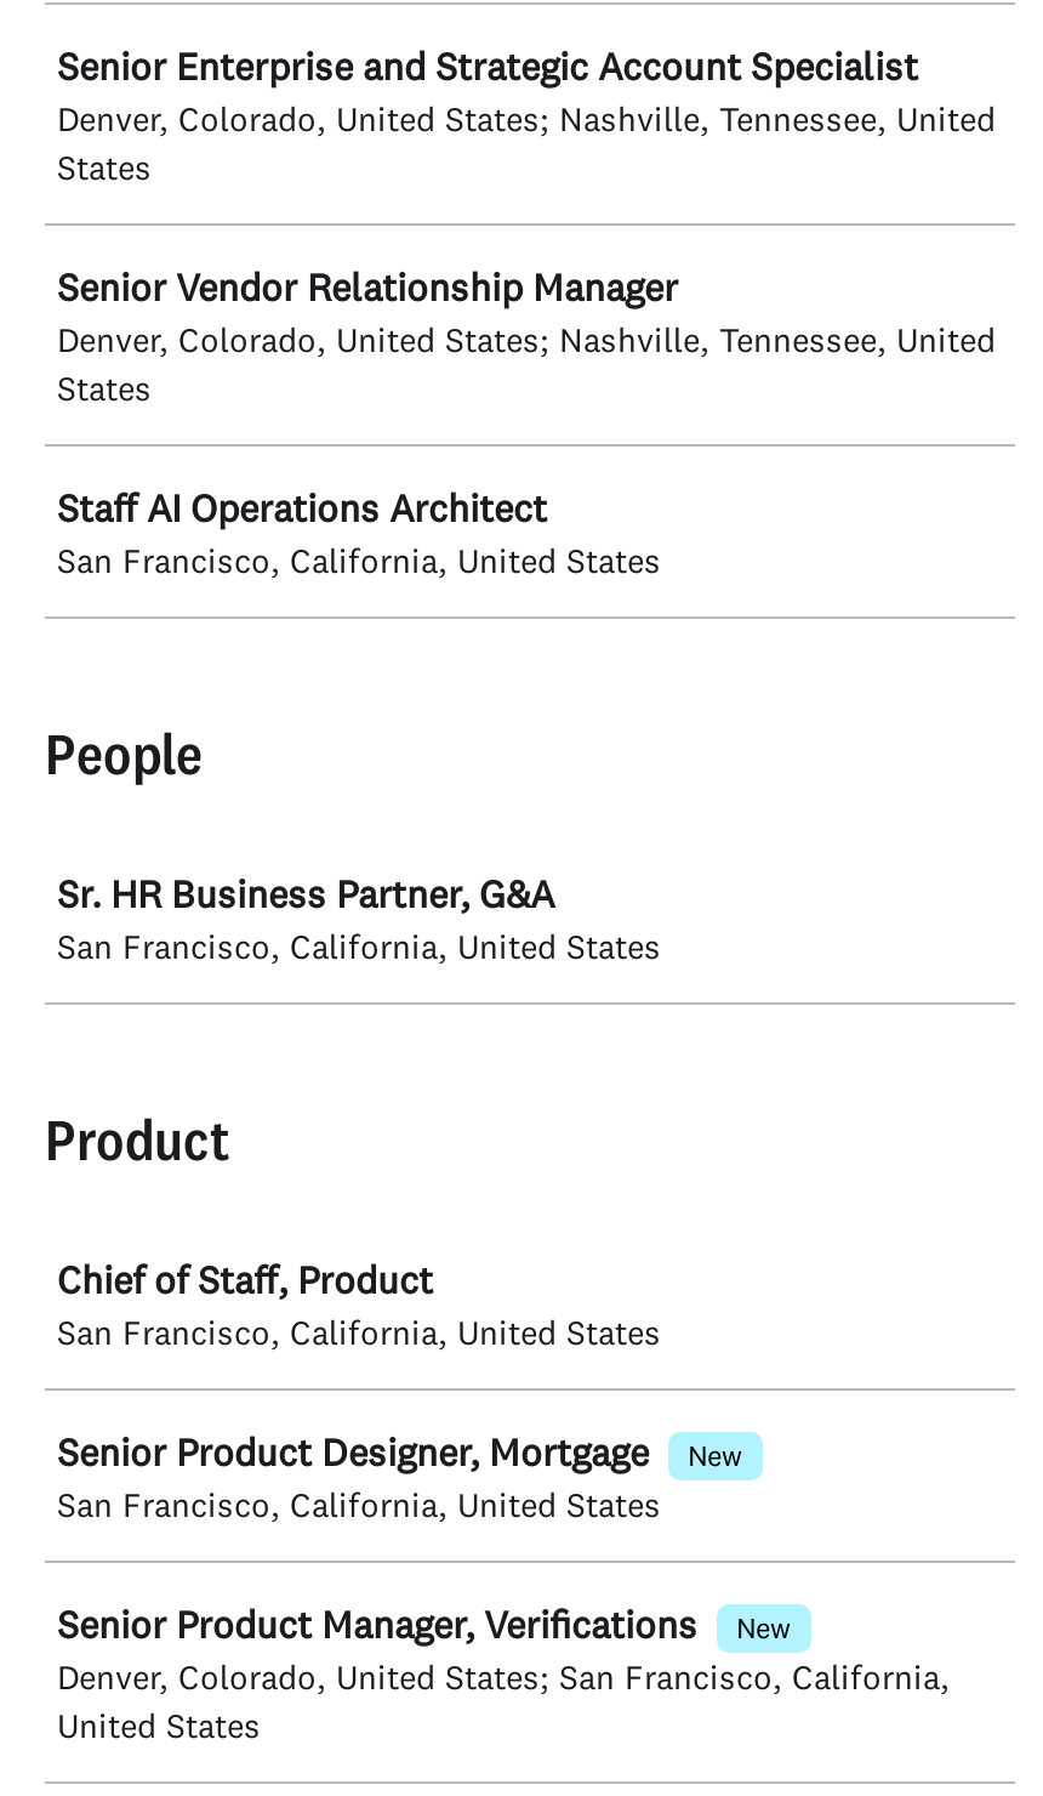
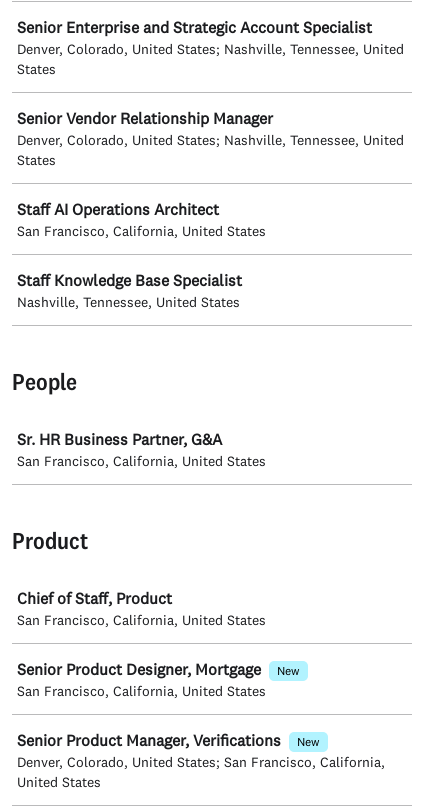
none -> [17,270,242,311] Staff Knowledge Base Specialist | Nashville, Tennessee, United States

